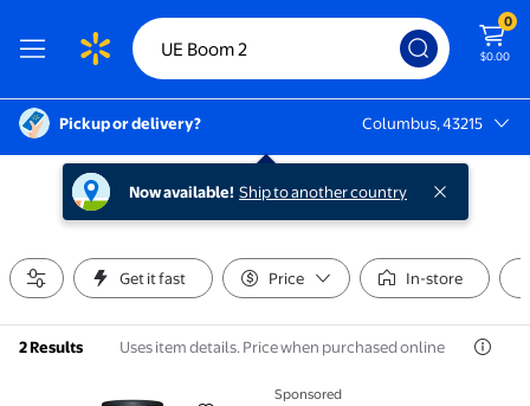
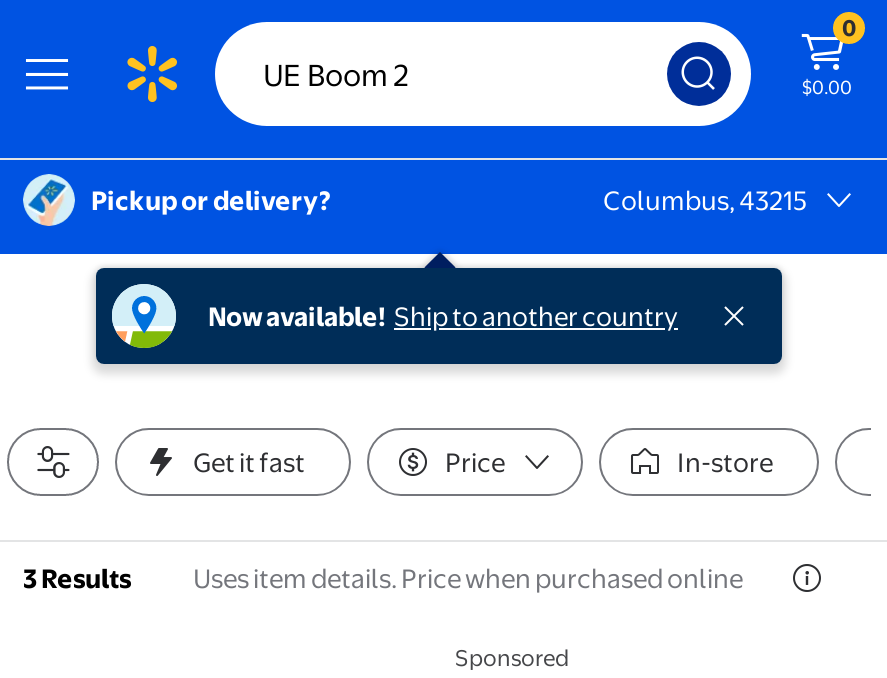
[19,337,445,356] 2 Results Uses item details. Price when purchased online -> [23,561,743,594] 3 Results Uses item details. Price when purchased online

